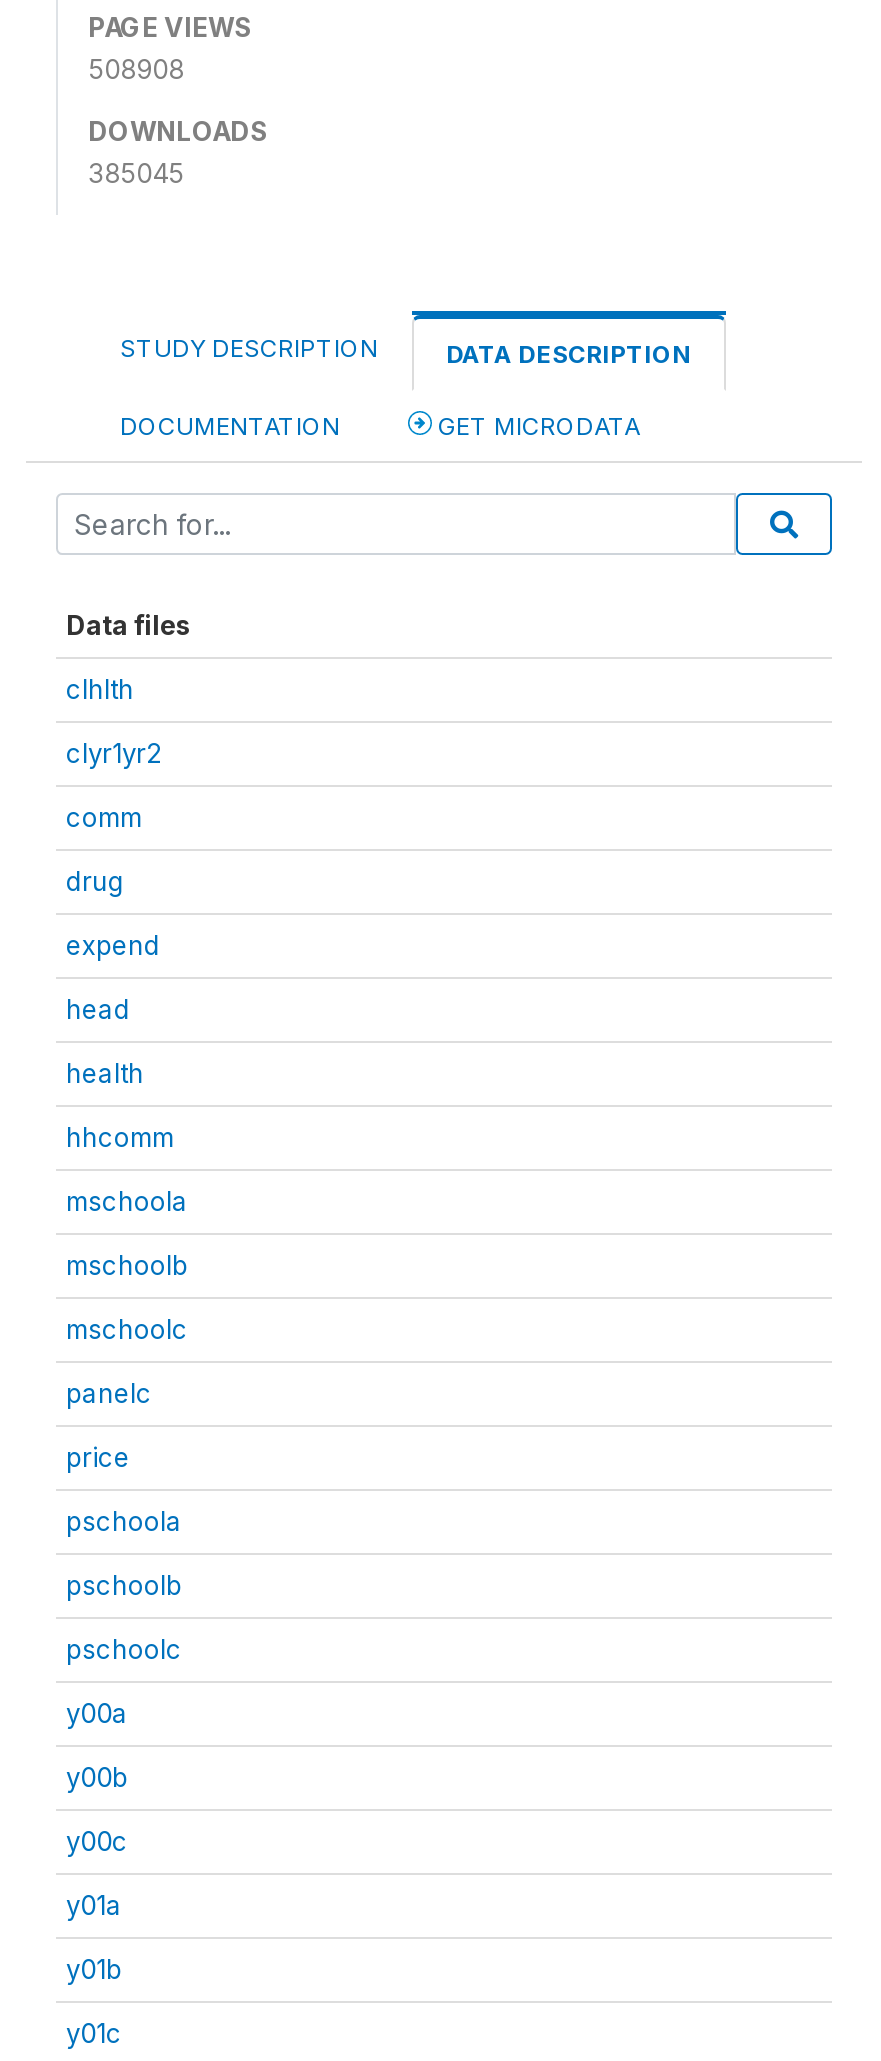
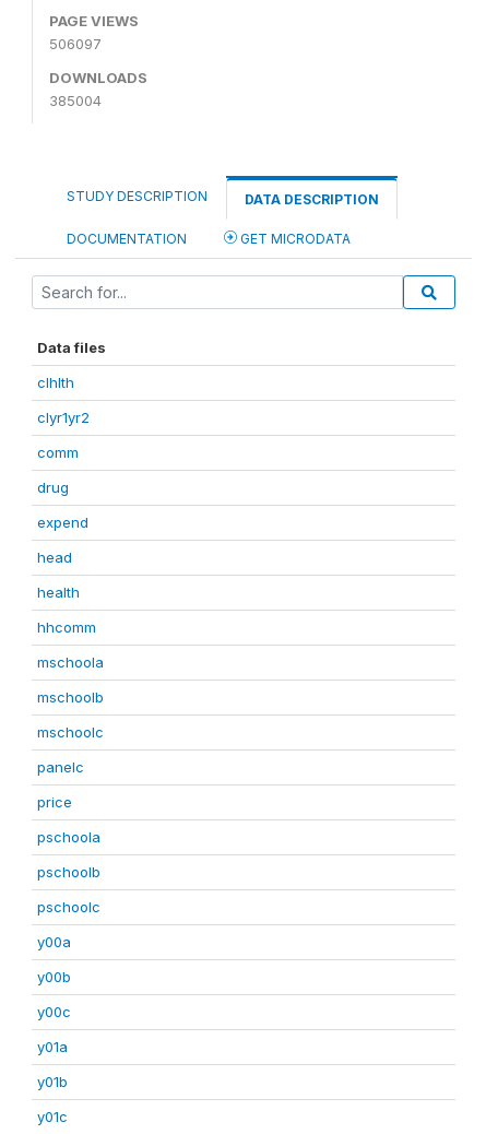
[88,53,184,85] 508908 -> [49,35,102,52] 506097
[88,157,184,189] 385045 -> [49,92,102,109] 385004

